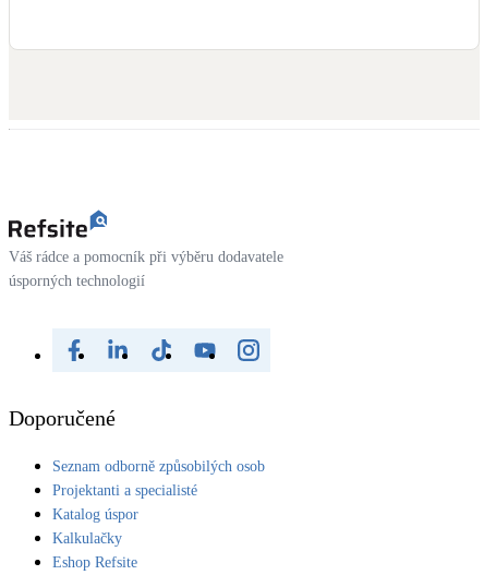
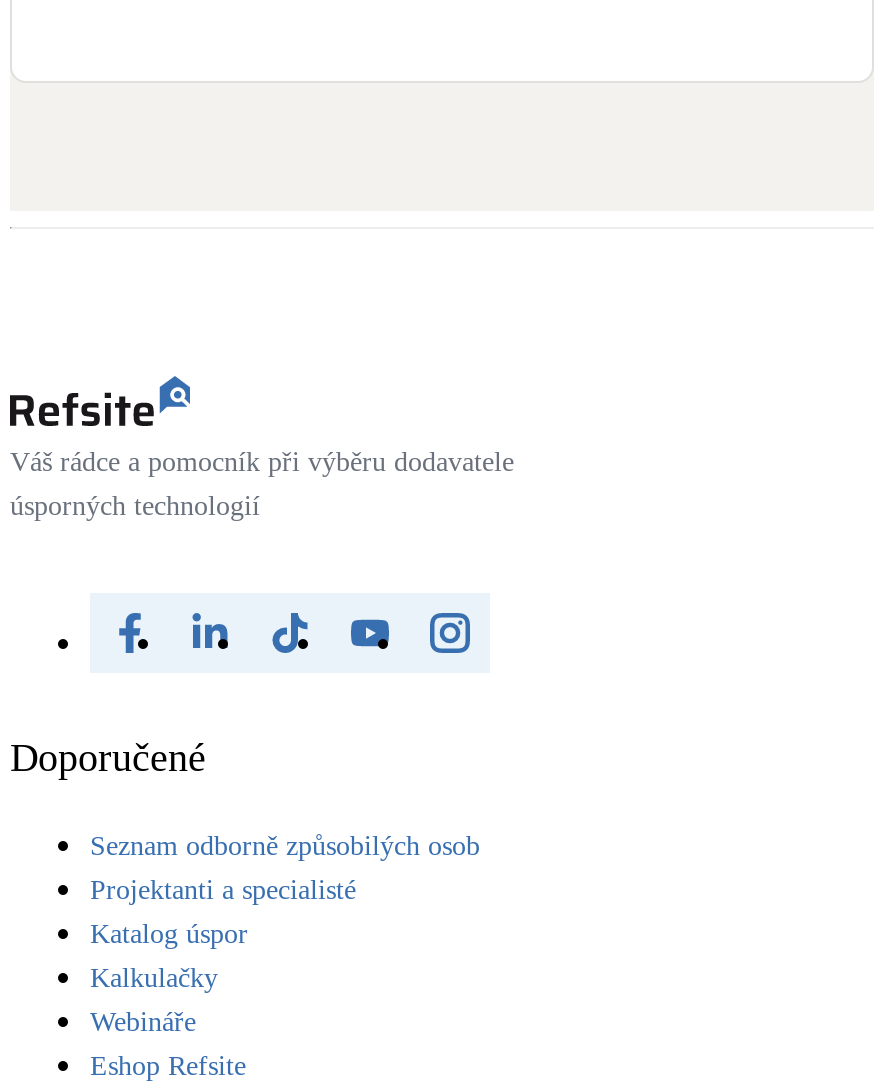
none -> [90,1006,196,1036] Webináře

